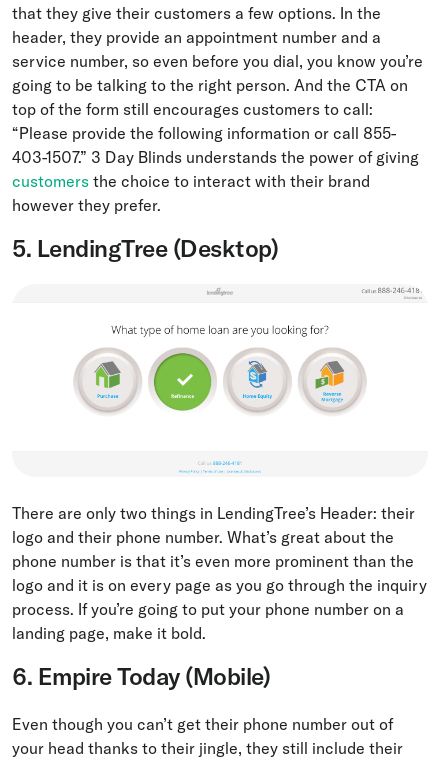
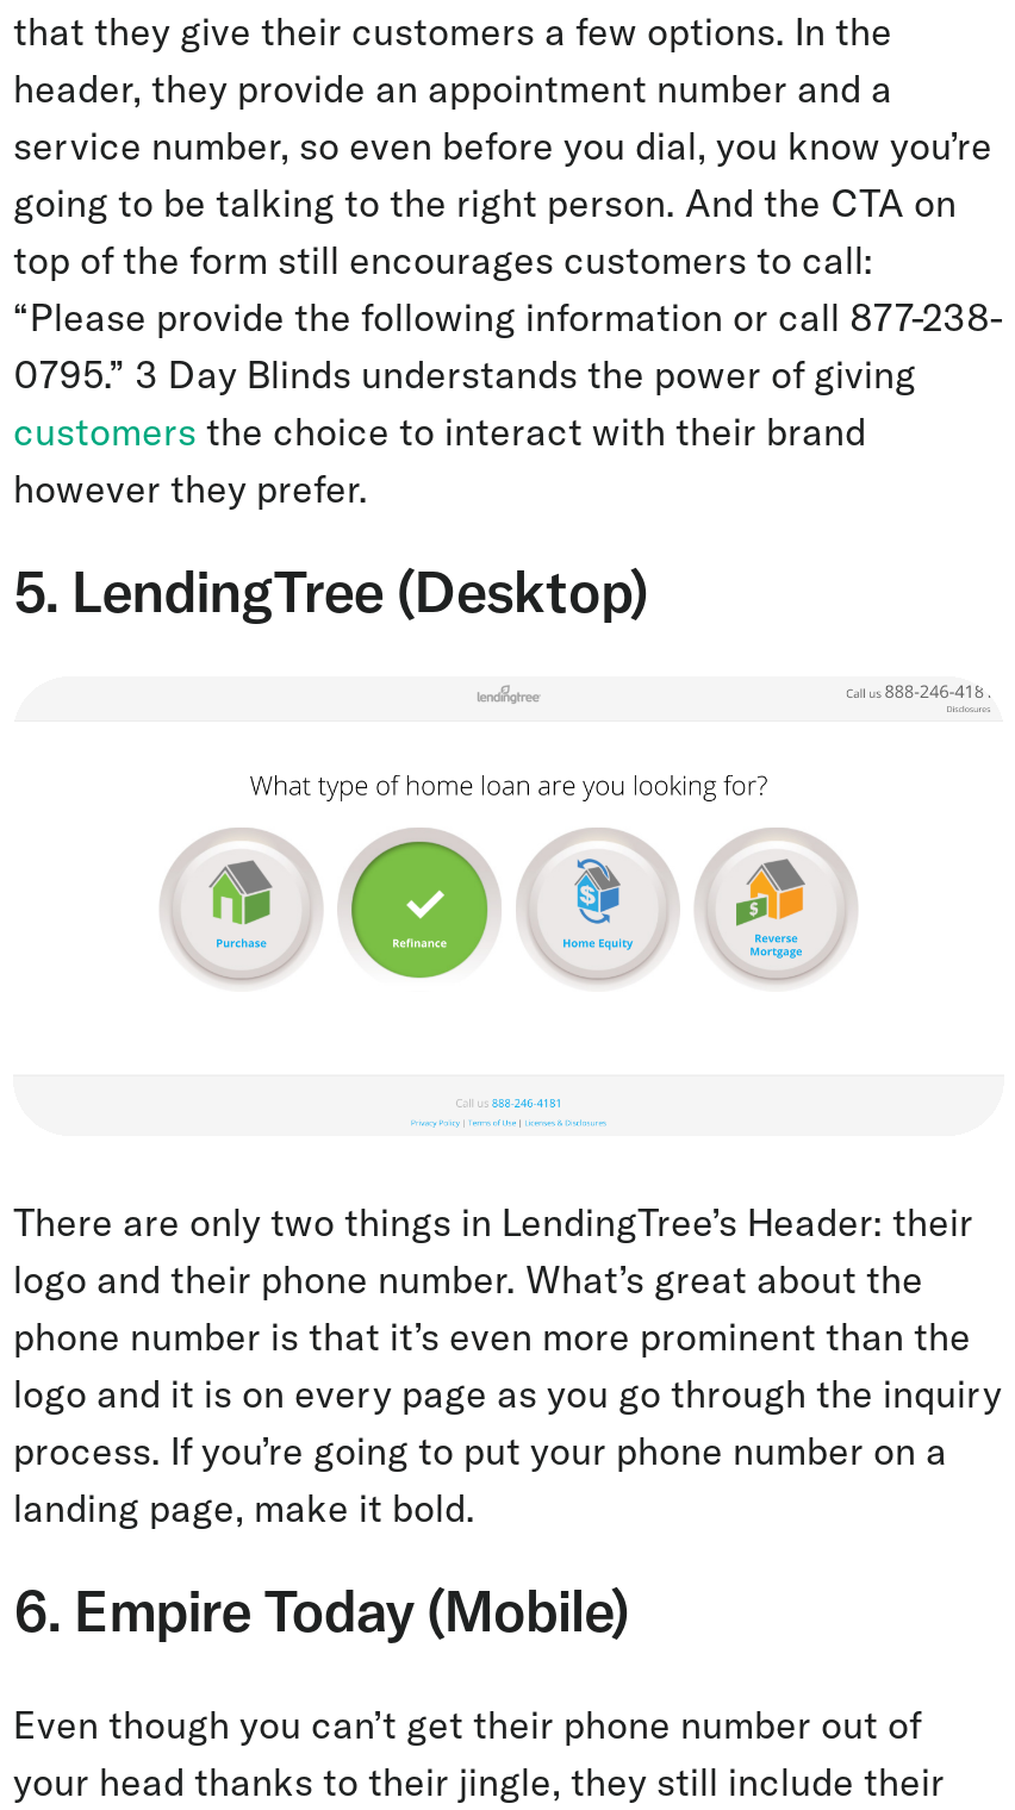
[12,123,396,143] “Please provide the following information or call 855- -> [13,293,1002,341] “Please provide the following information or call 877-238-
[12,147,419,167] 403-1507.” 3 Day Blinds understands the power of giving -> [13,350,916,398] 0795.” 3 Day Blinds understands the power of giving

